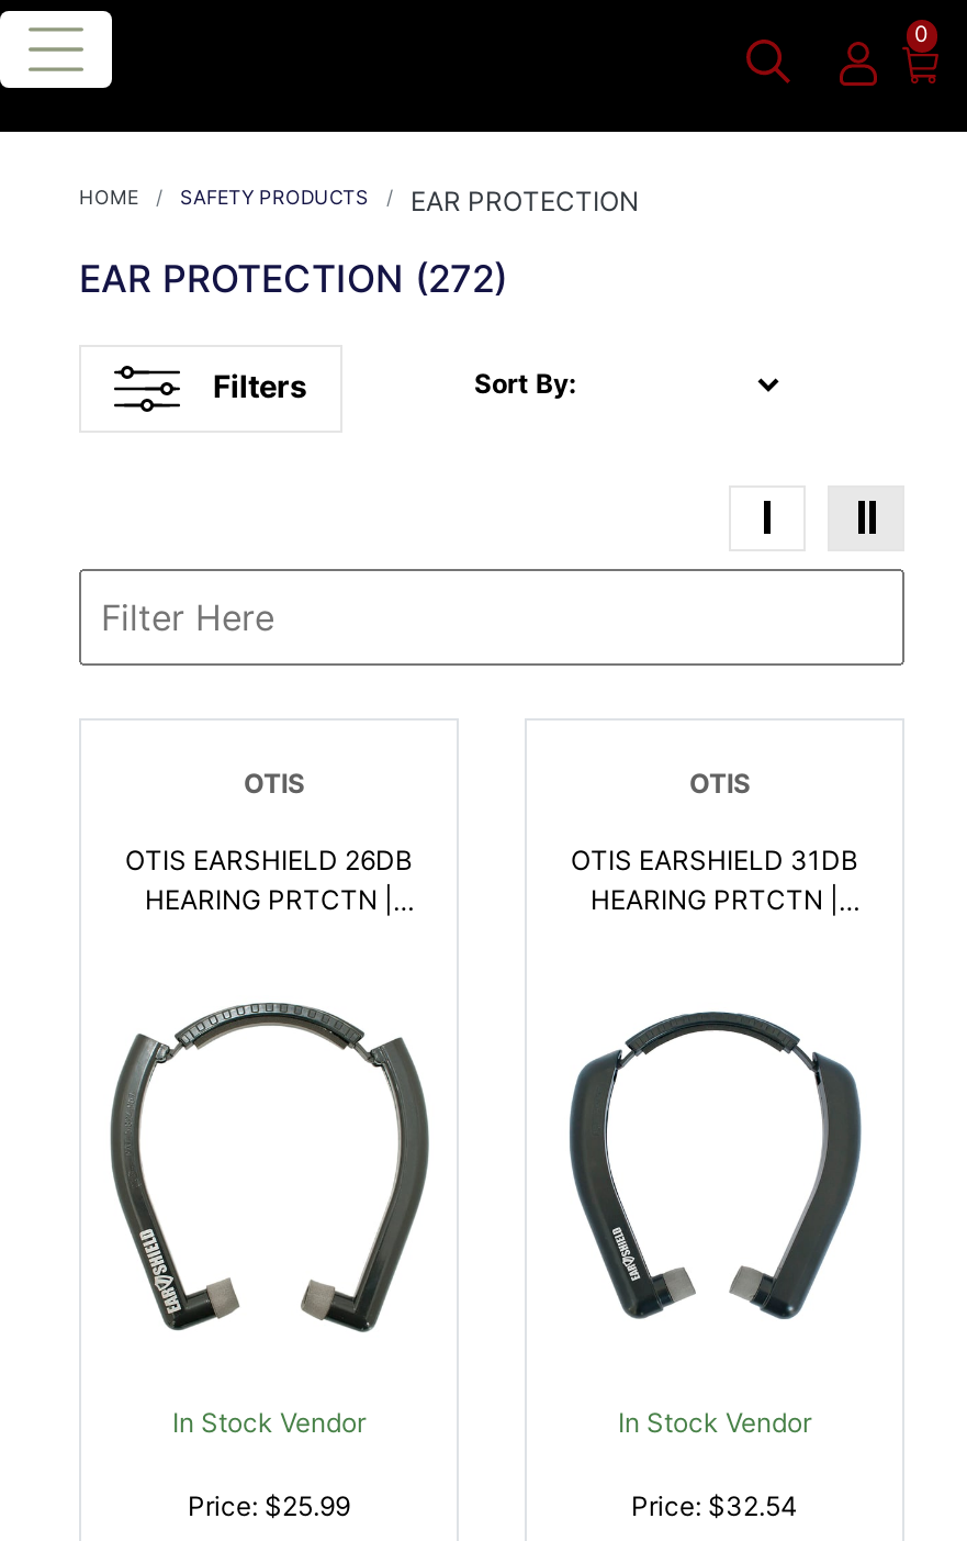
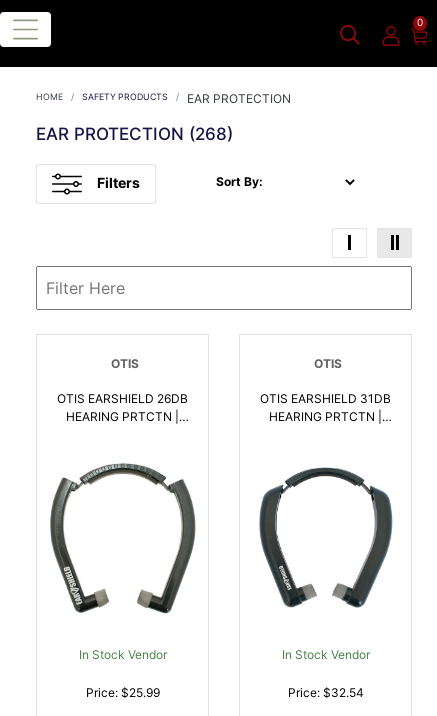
[79,258,507,302] EAR PROTECTION (272) -> [36,124,233,144] EAR PROTECTION (268)

